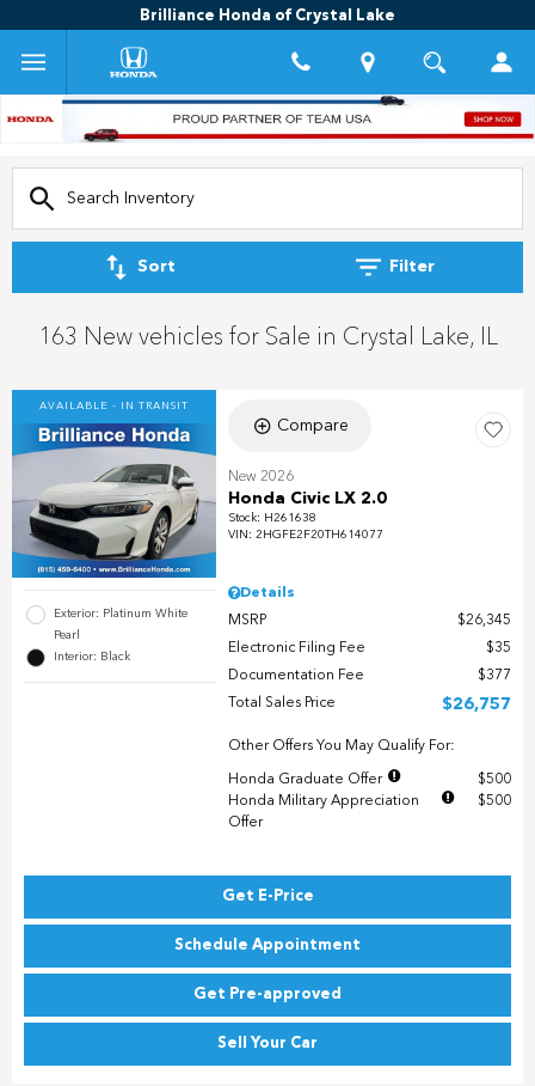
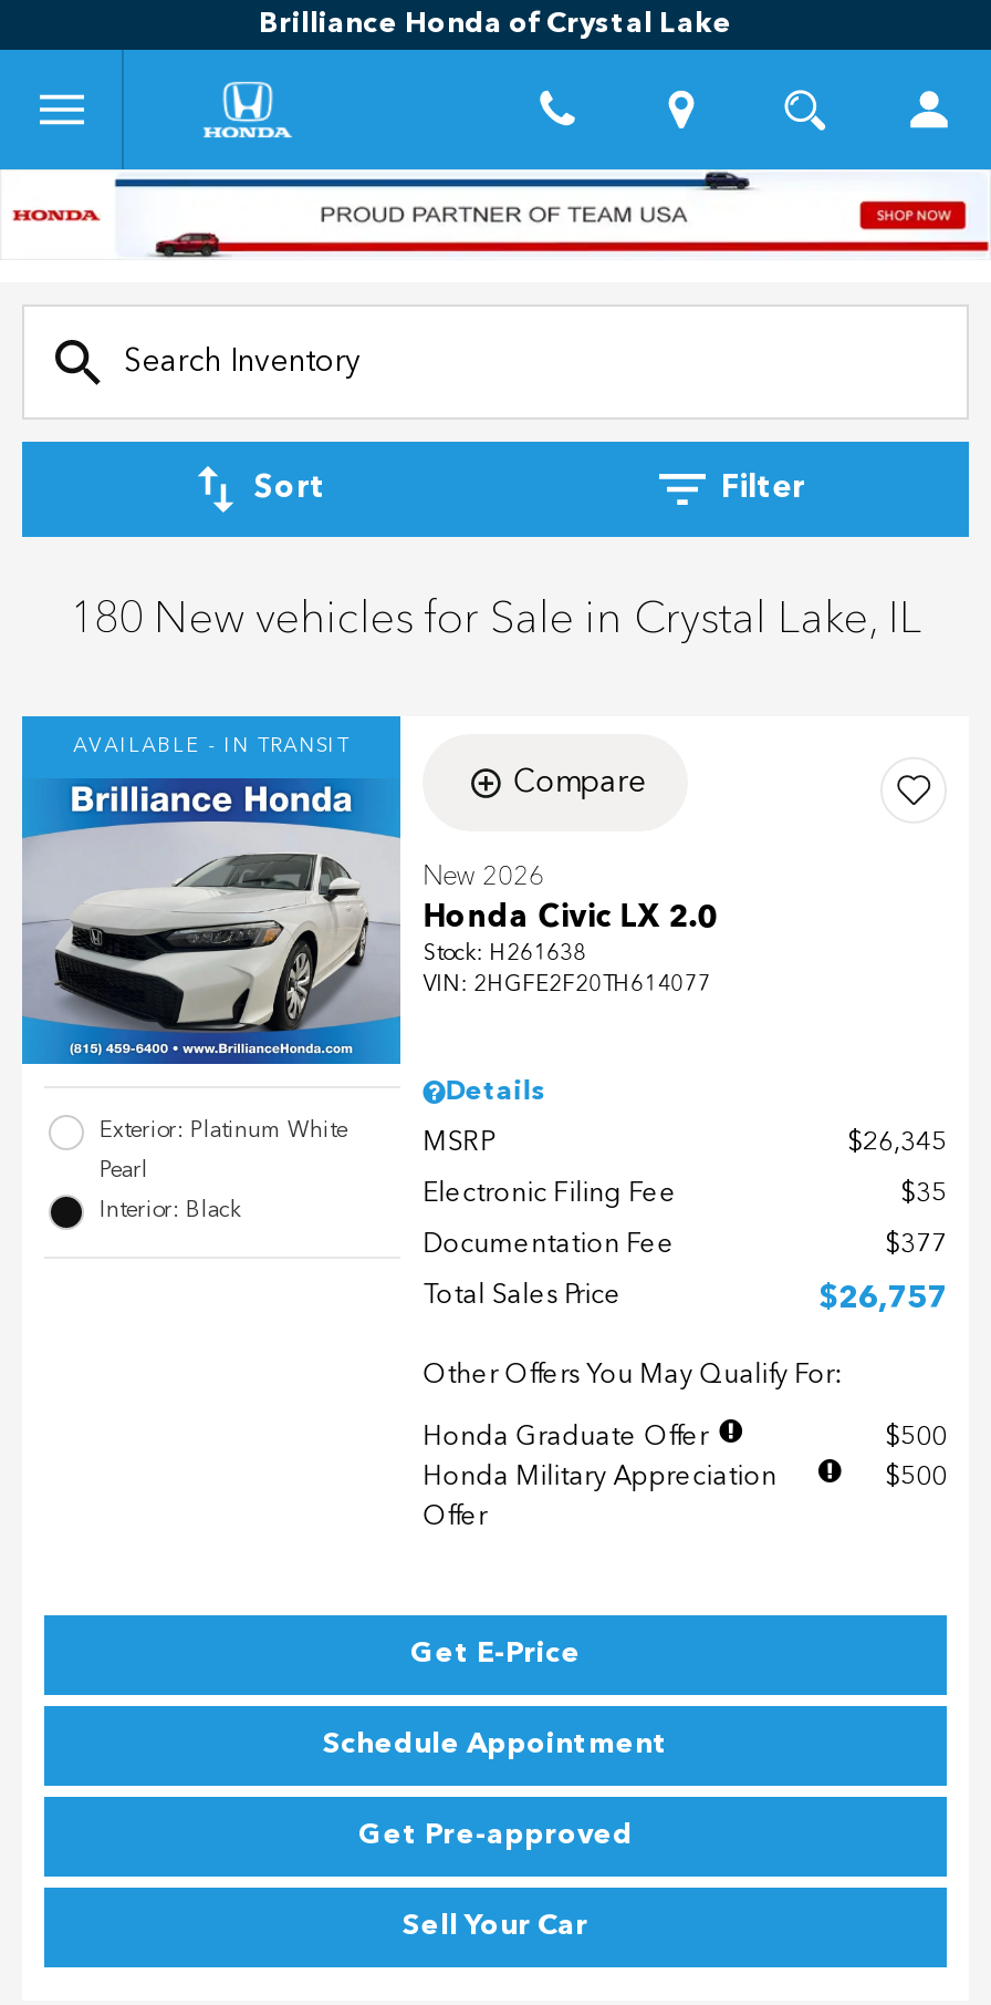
[38,327,497,351] 163 New vehicles for Sale in Crystal Lake, IL -> [70,600,921,644] 180 New vehicles for Sale in Crystal Lake, IL

